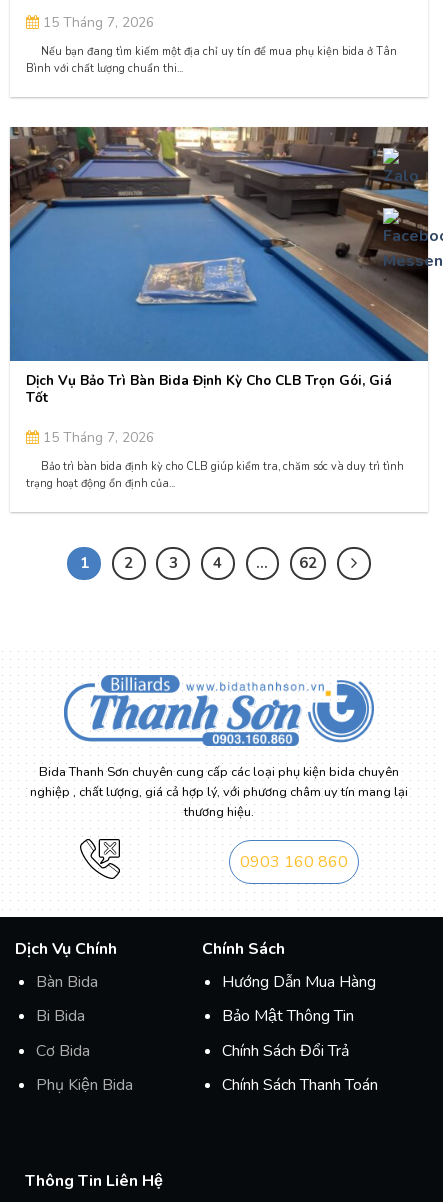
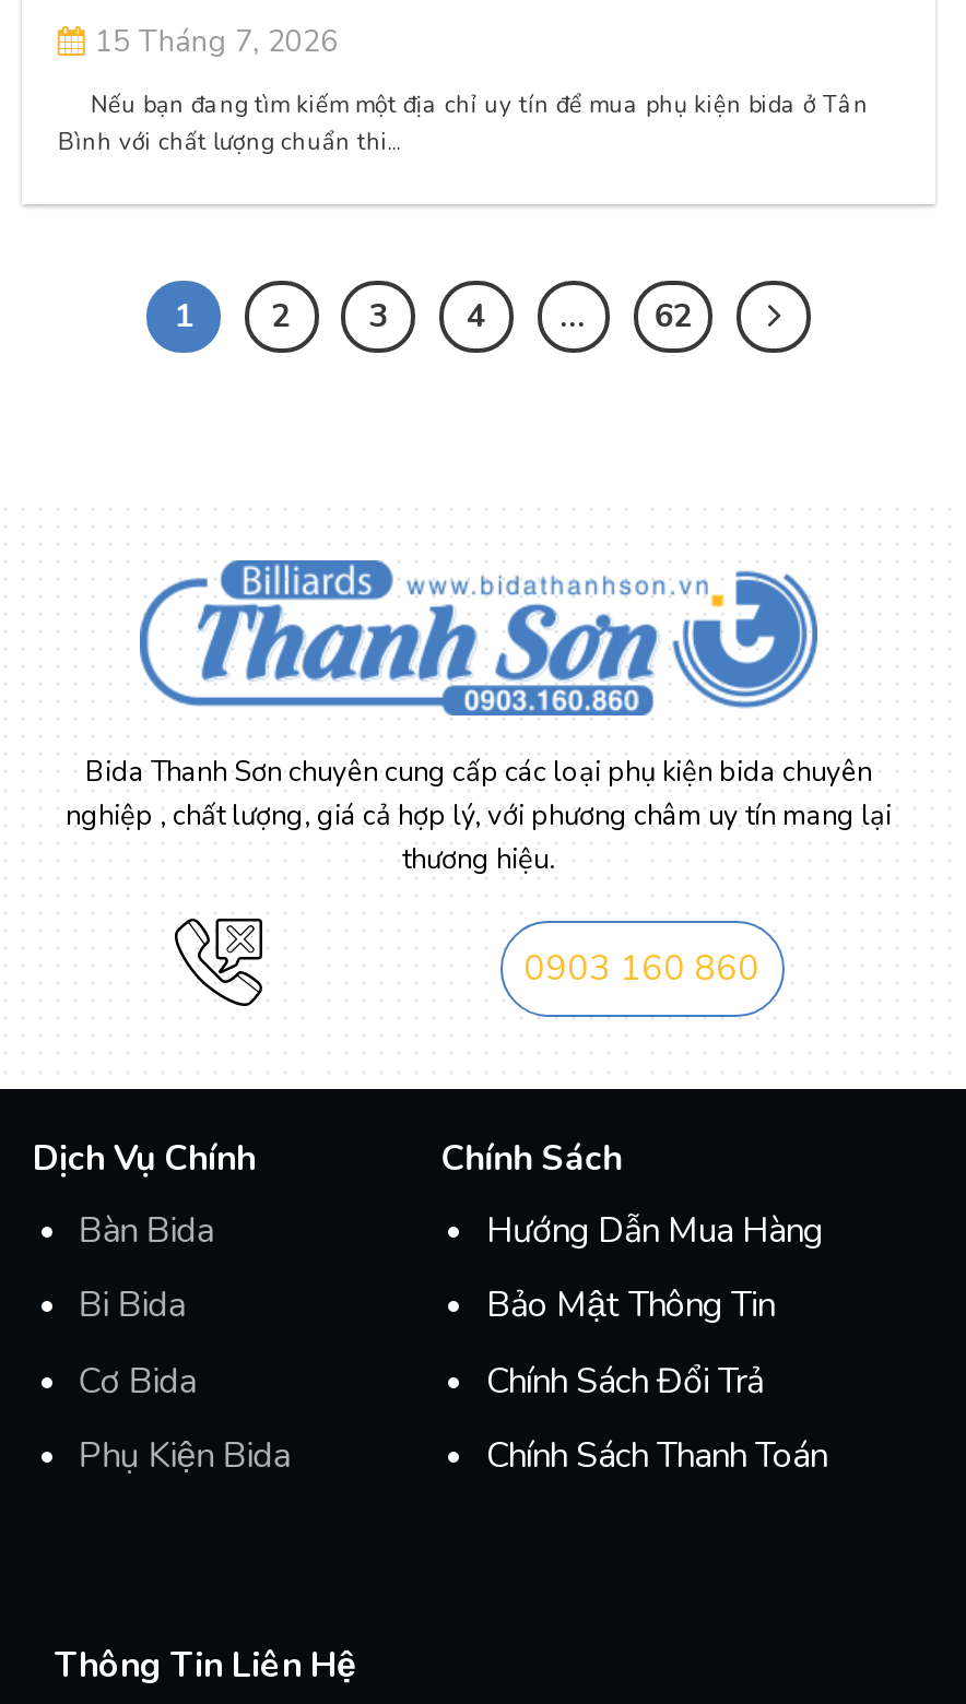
[9,126,440,491] [image] | Dịch Vụ Bảo Trì Bàn Bida Định Kỳ Cho CLB Trọn Gói, Giá | Tốt | 15 Tháng 7, 2026 | Bảo trì bàn bida định kỳ cho CLB giúp kiểm tra, chăm sóc và duy trì tình | trạng hoạt động ổn định của... -> none

